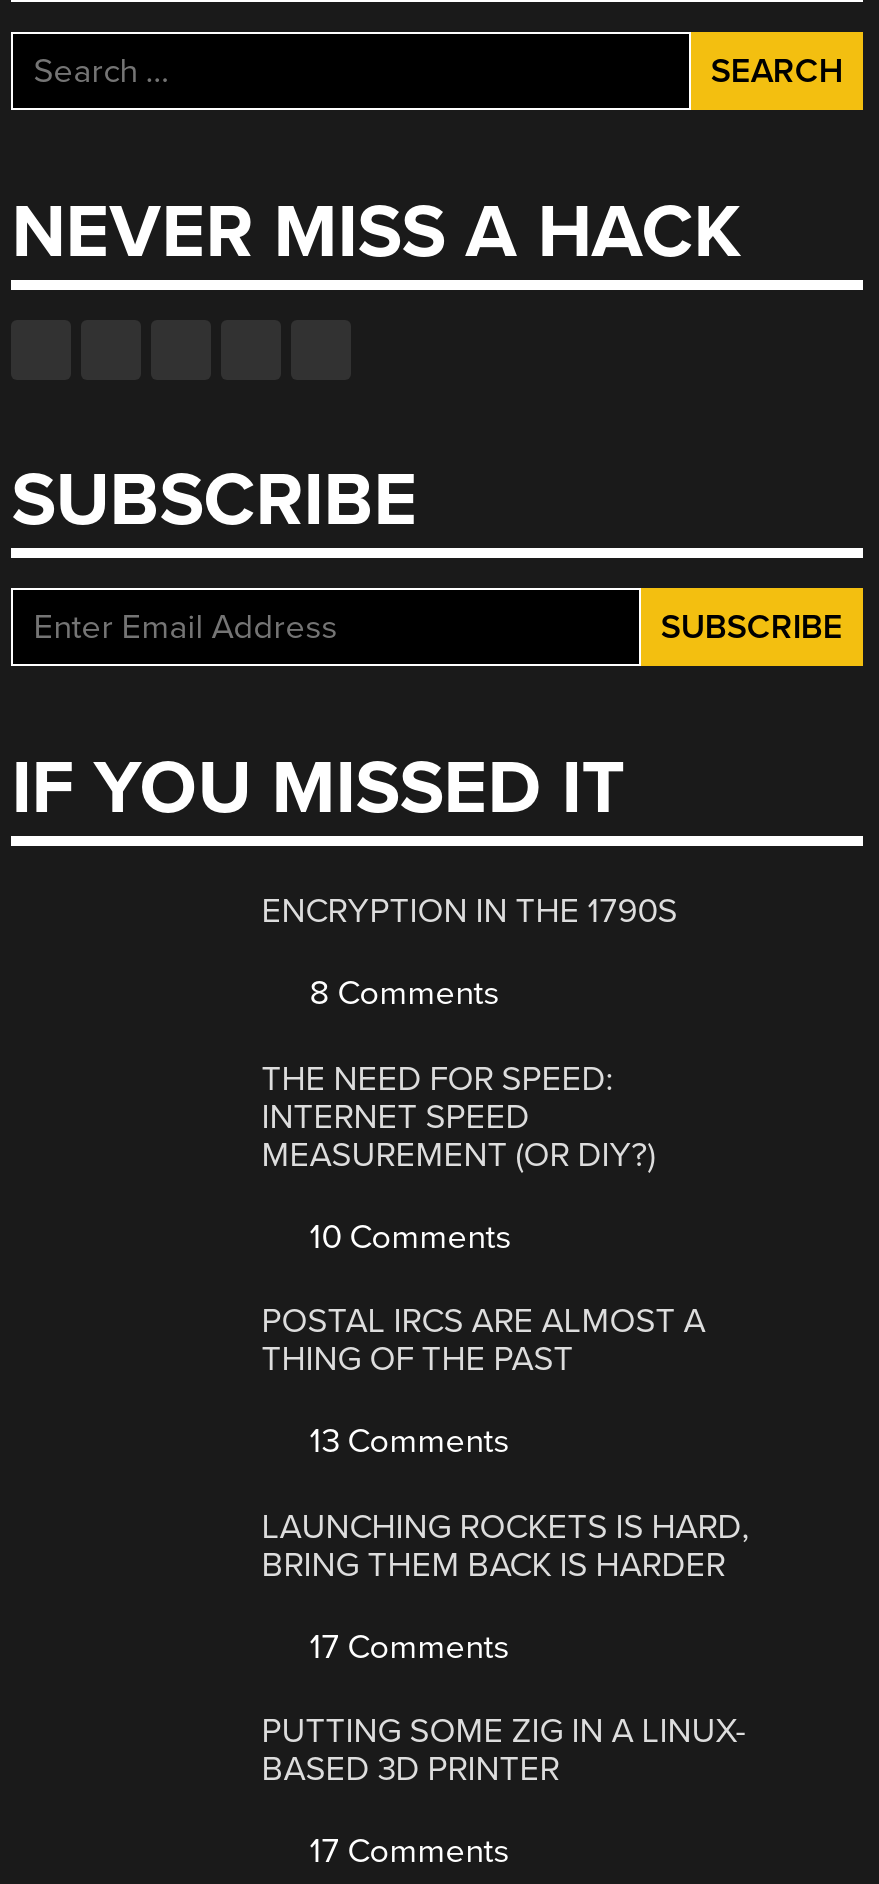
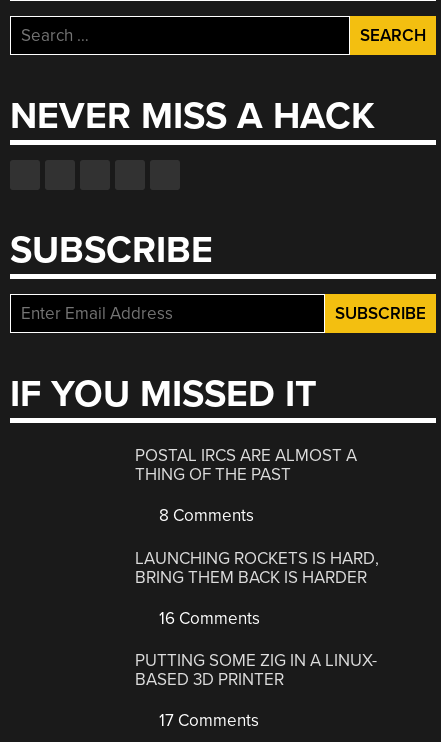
[261,891,677,1258] ENCRYPTION IN THE 1790S | 8 Comments | THE NEED FOR SPEED: | INTERNET SPEED | MEASUREMENT (OR DIY?) | 10 Comments -> none
[301,1421,509,1463] 13 Comments -> [155,505,254,526] 8 Comments
[301,1626,509,1668] 17 Comments -> [155,608,260,629] 16 Comments

